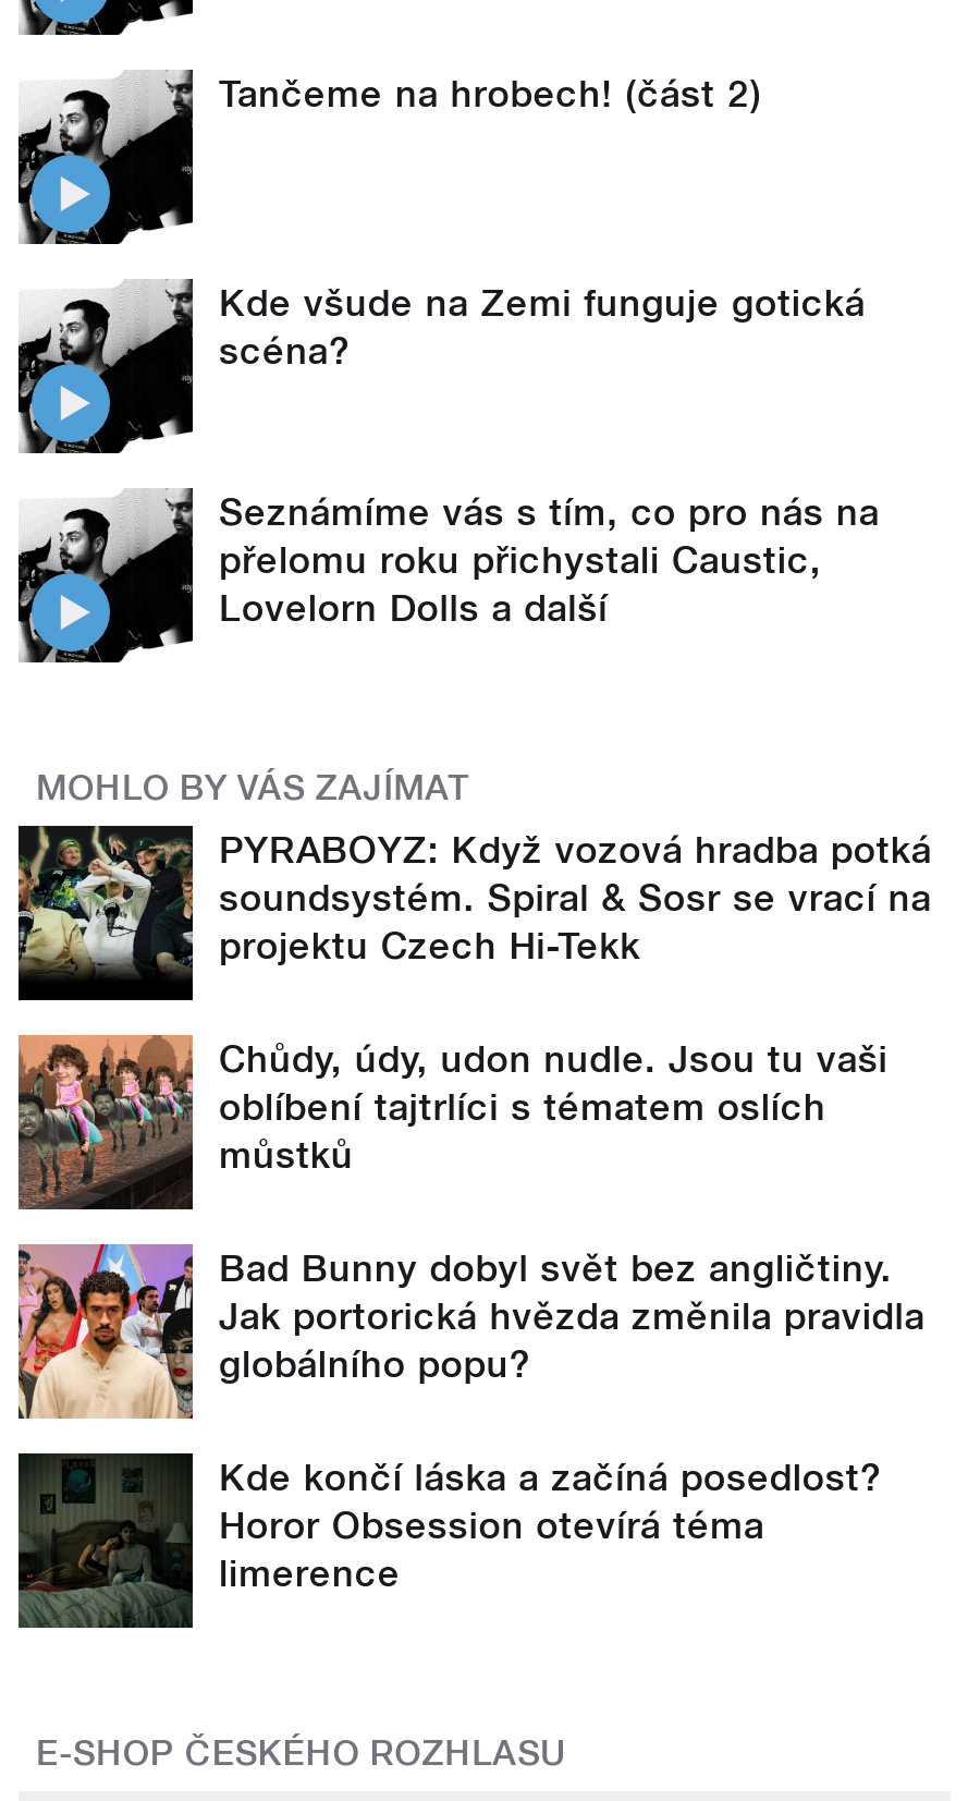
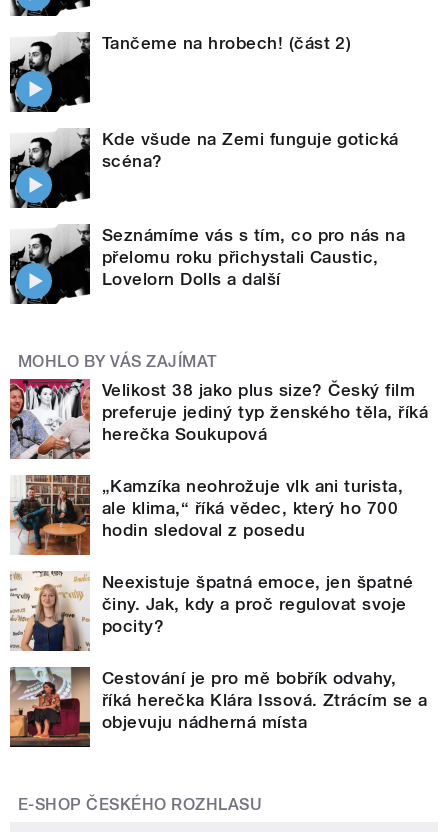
[16,824,932,1002] [image] | PYRABOYZ: Když vozová hradba potká | soundsystém. Spiral & Sosr se vrací na | projektu Czech Hi-Tekk -> [9,378,428,460] [image] | Velikost 38 jako plus size? Český film | preferuje jediný typ ženského těla, říká | herečka Soukupová
[16,1033,888,1212] [image] | Chůdy, údy, udon nudle. Jsou tu vaši | oblíbení tajtrlíci s tématem oslích | můstků -> [9,474,403,556] [image] | „Kamzíka neohrožuje vlk ani turista, | ale klima,“ říká vědec, který ho 700 | hodin sledoval z posedu
[16,1242,925,1419] [image] | Bad Bunny dobyl svět bez angličtiny. | Jak portorická hvězda změnila pravidla | globálního popu? -> [10,570,414,652] [image] | Neexistuje špatná emoce, jen špatné | činy. Jak, kdy a proč regulovat svoje | pocity?
[16,1451,883,1628] [image] | Kde končí láska a začíná posedlost? | Horor Obsession otevírá téma | limerence -> [9,667,428,746] [image] | Cestování je pro mě bobřík odvahy, | říká herečka Klára Issová. Ztrácím se a | objevuju nádherná místa

